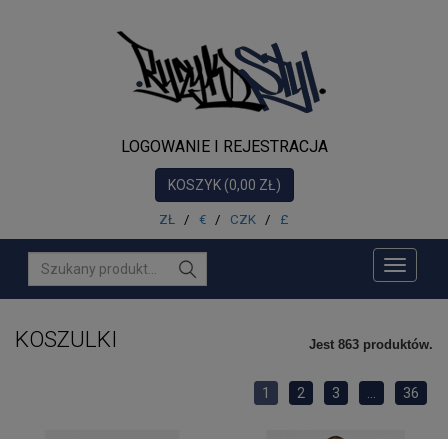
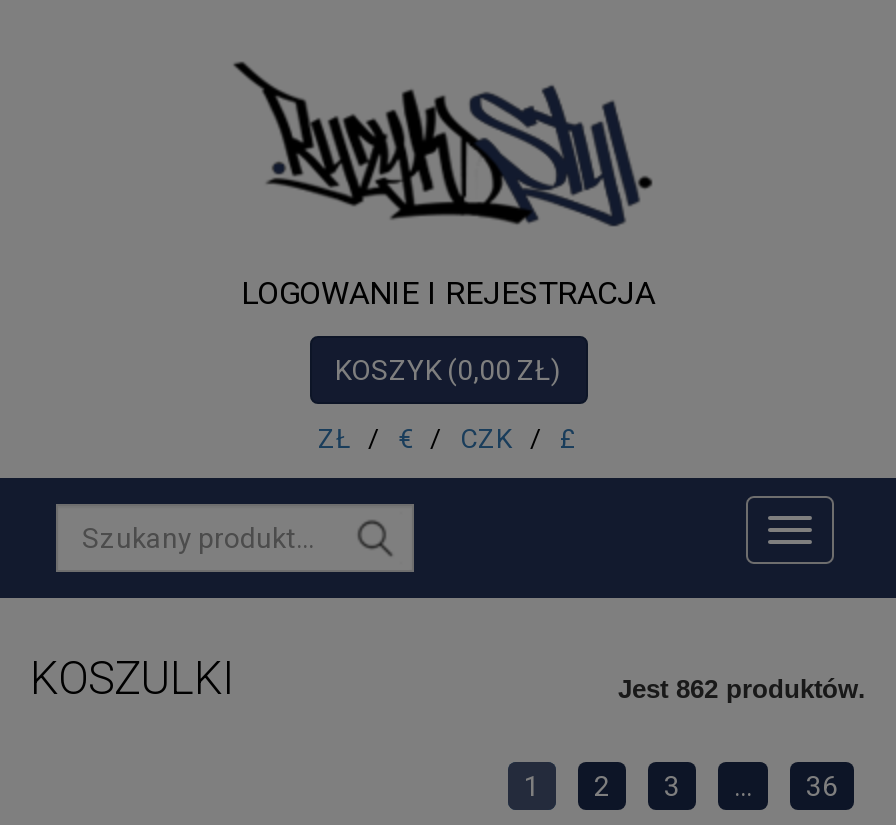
[309,337,433,352] Jest 863 produktów. -> [618,674,866,704] Jest 862 produktów.

